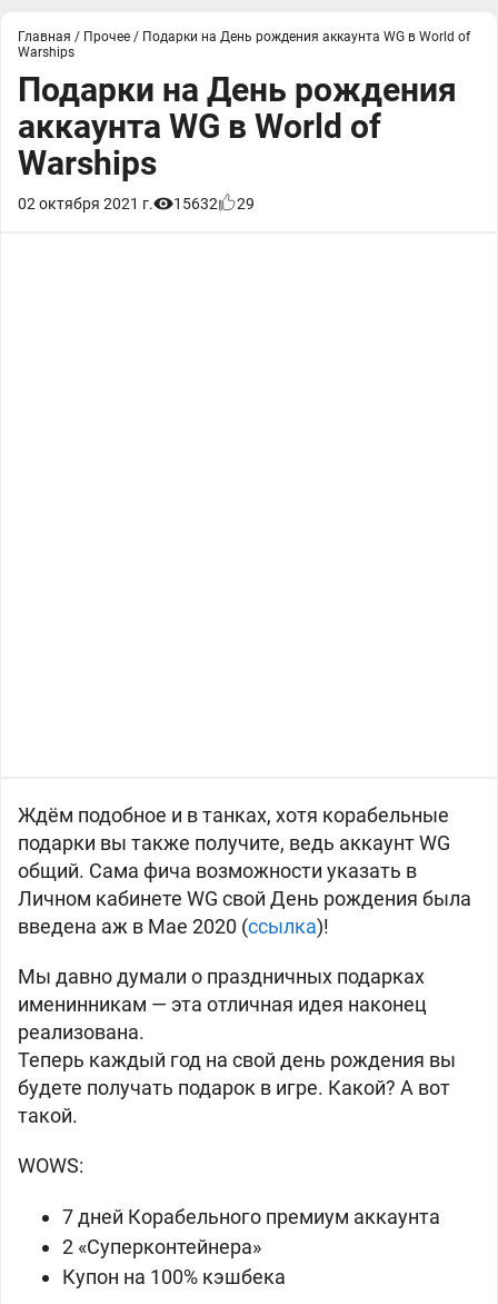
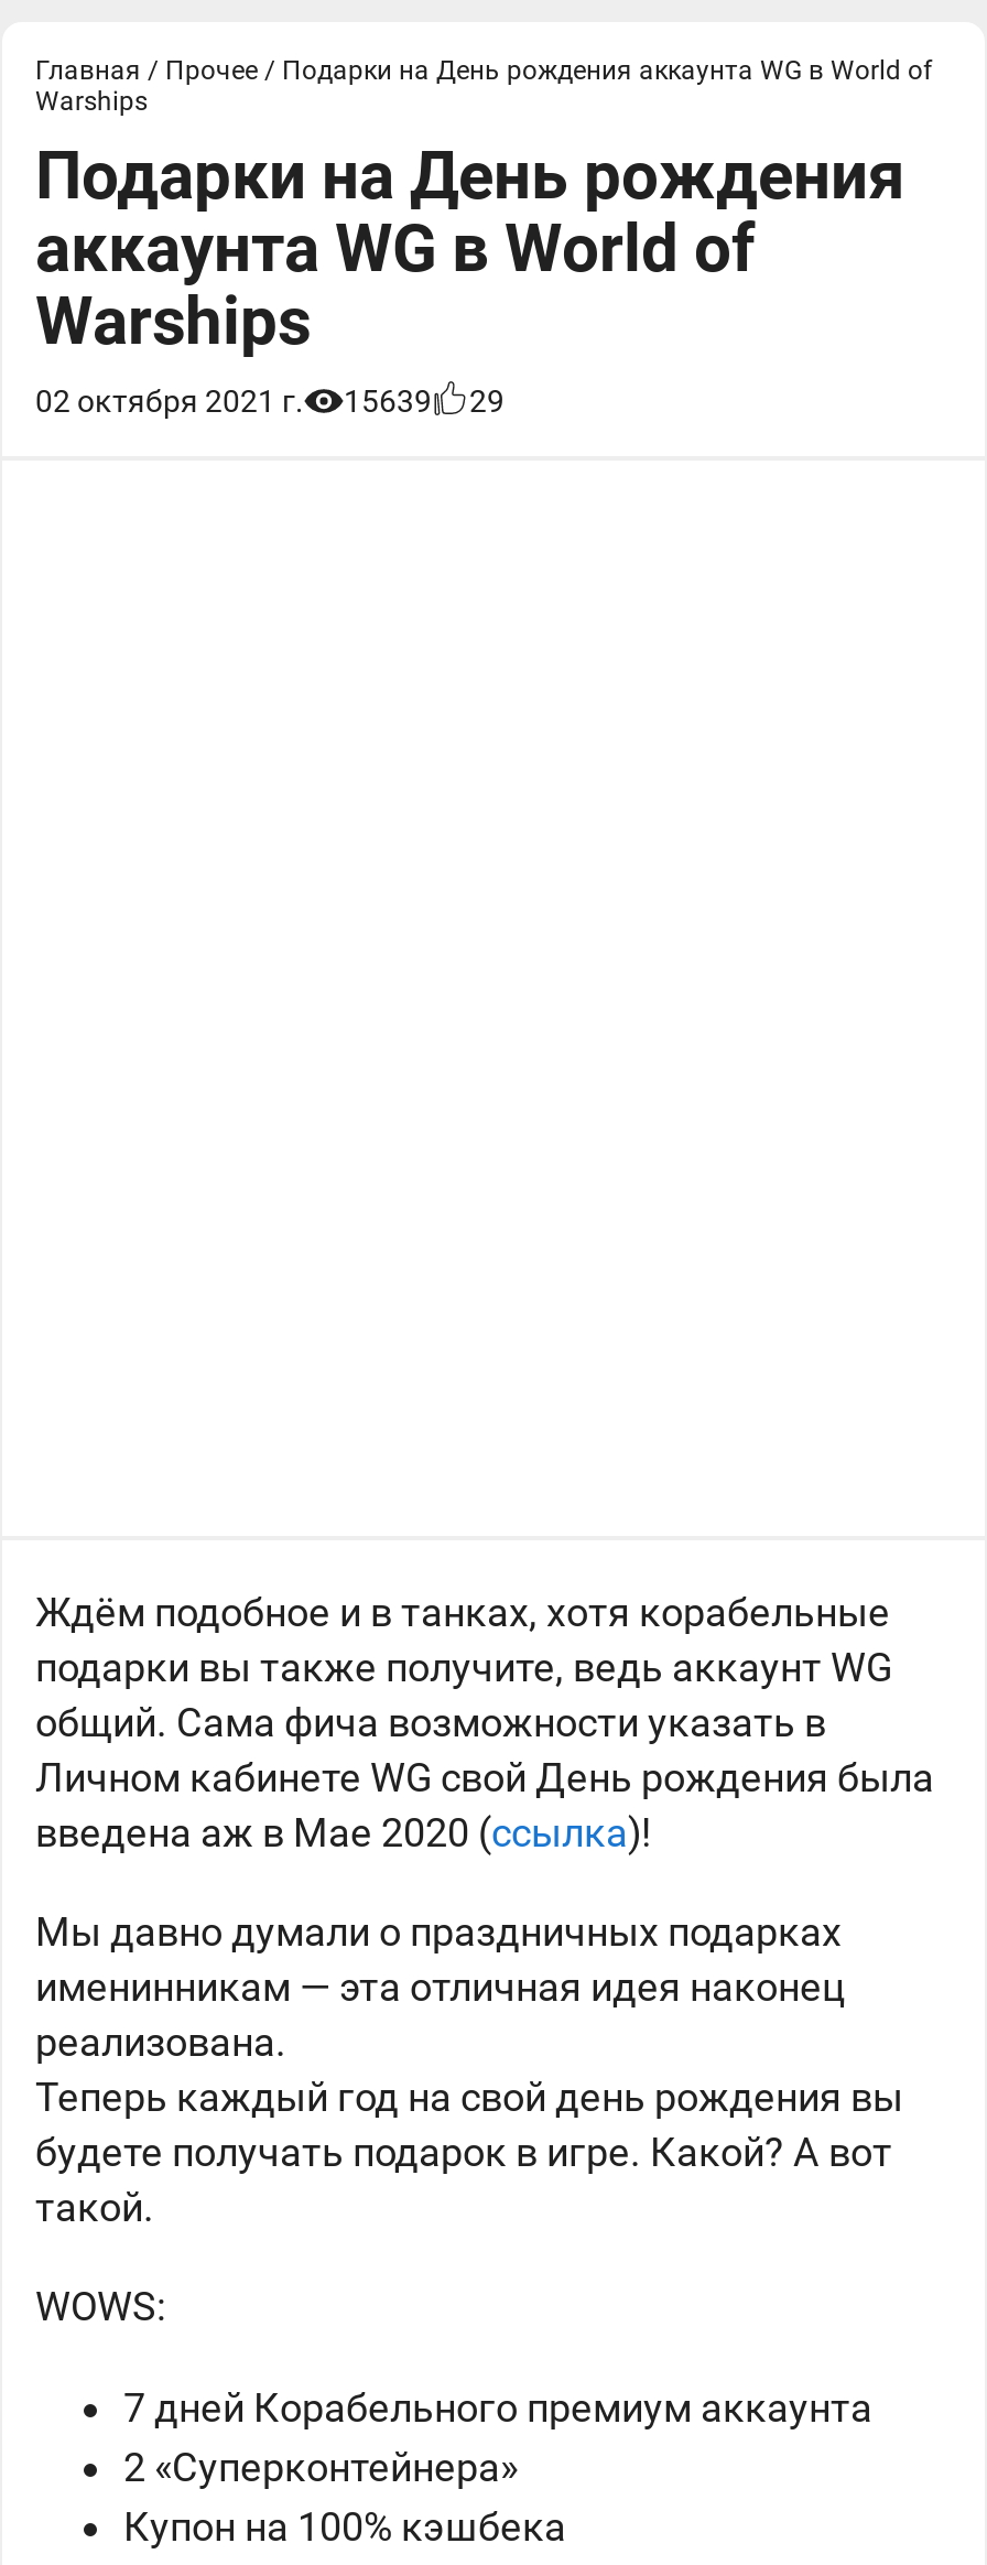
[18,195,255,213] 02 октября 2021 г. 15632 29 -> [35,383,505,419] 02 октября 2021 г. 15639 29

